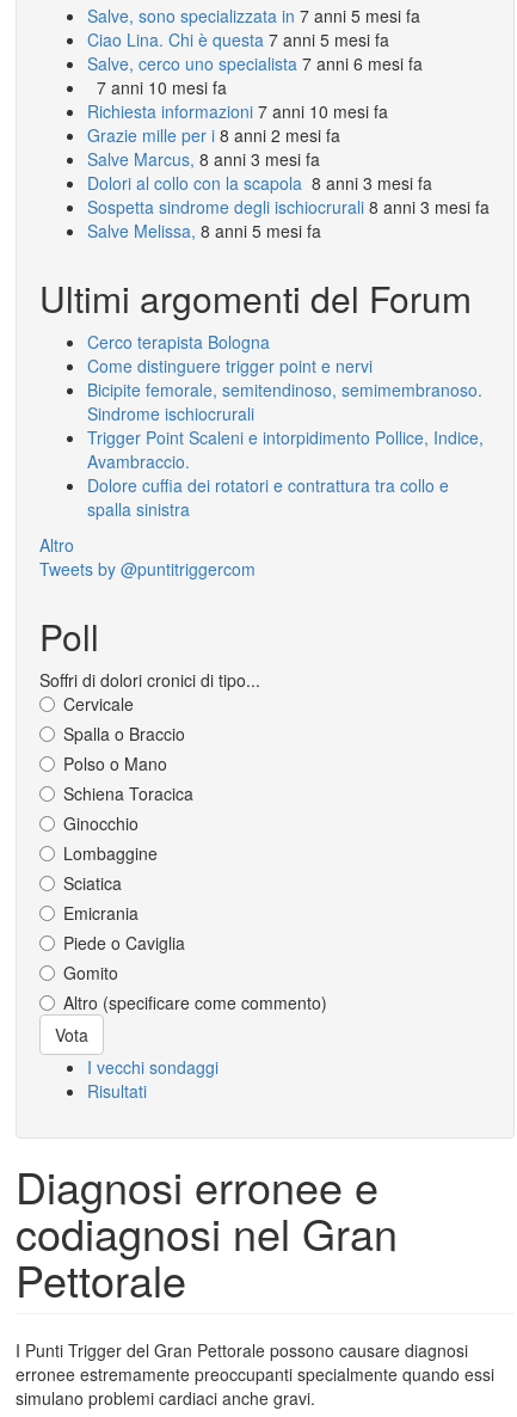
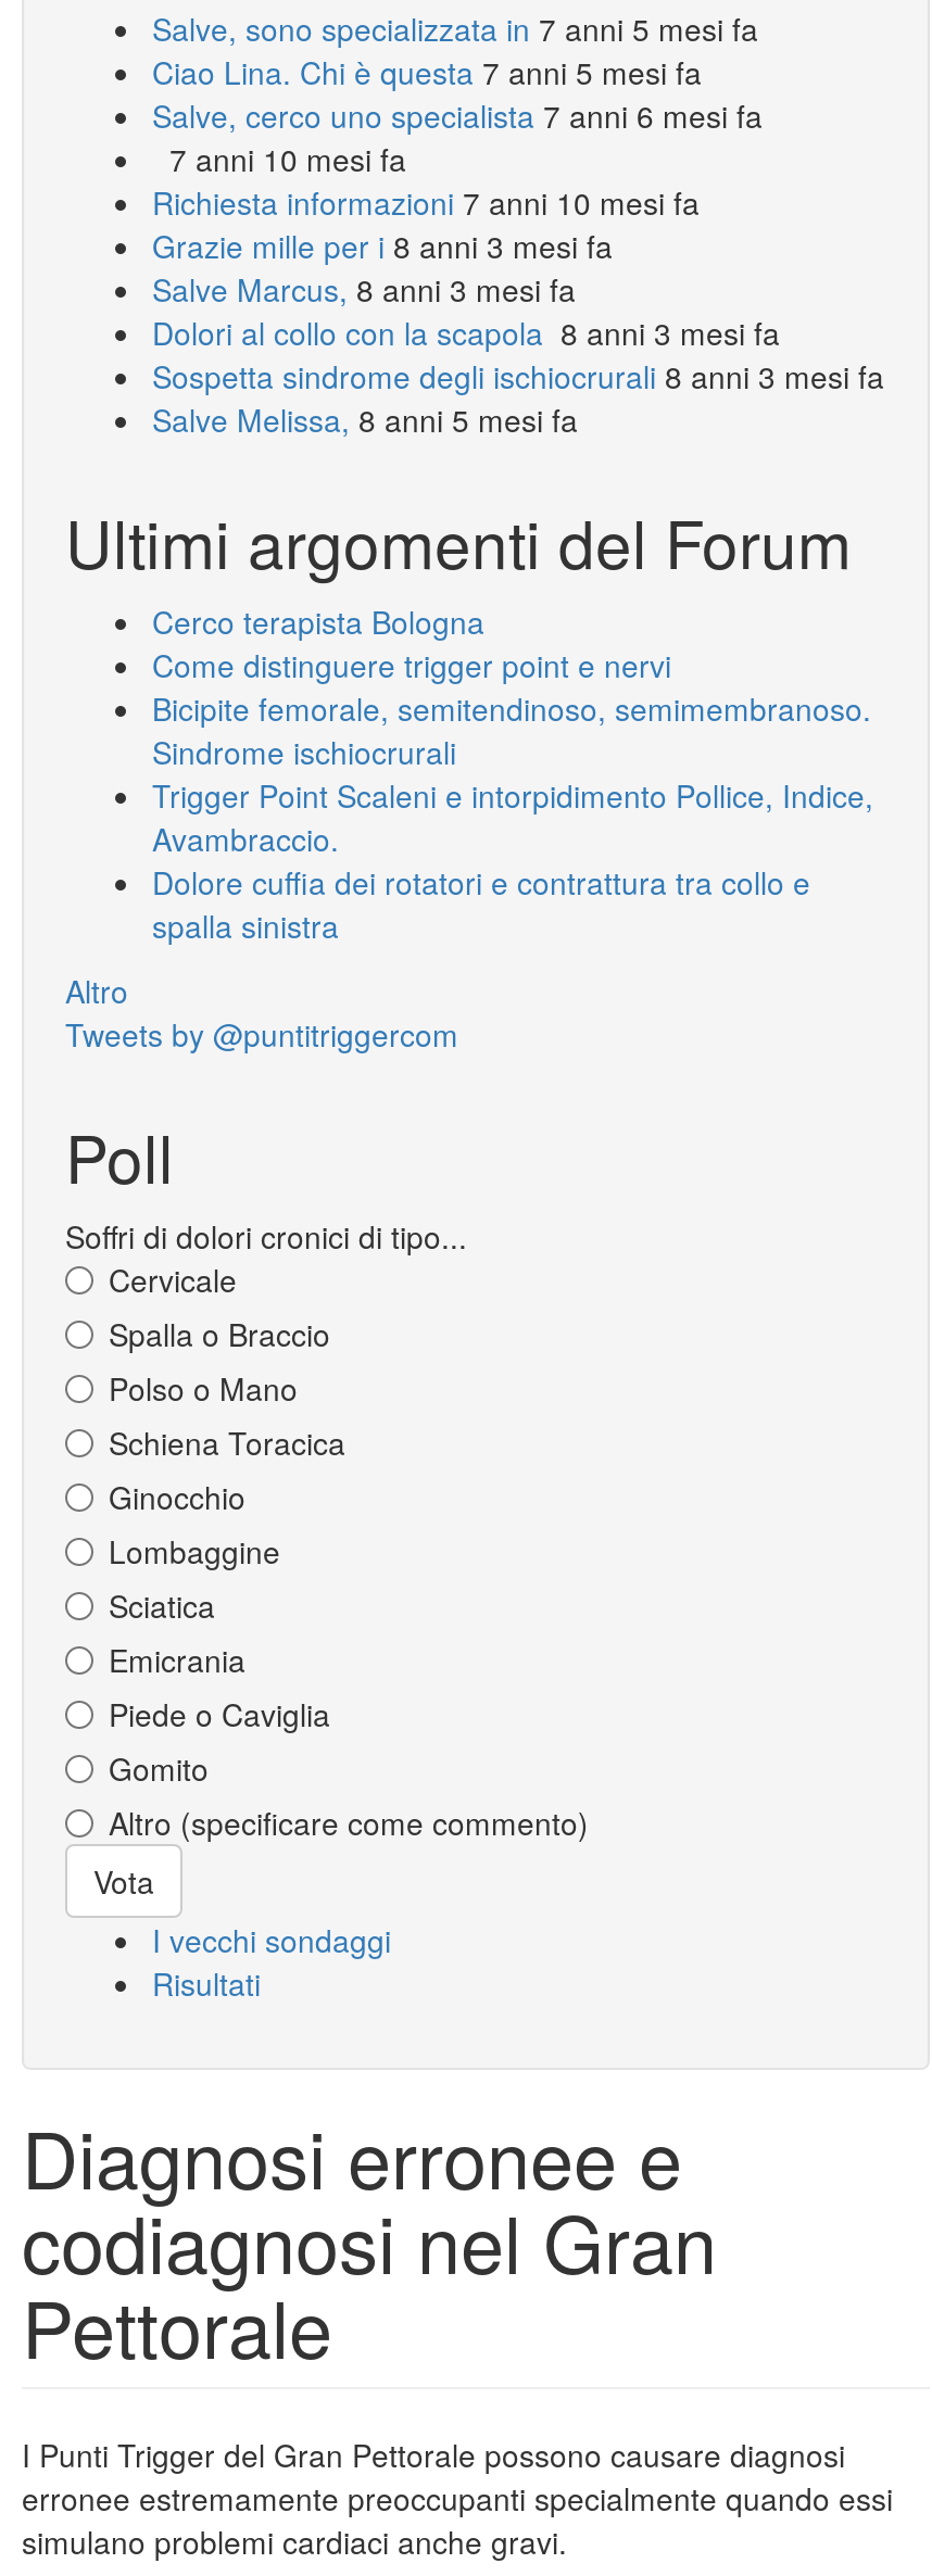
[87,123,340,147] Grazie mille per i 8 anni 2 mesi fa -> [152,223,613,267] Grazie mille per i 8 anni 3 mesi fa

